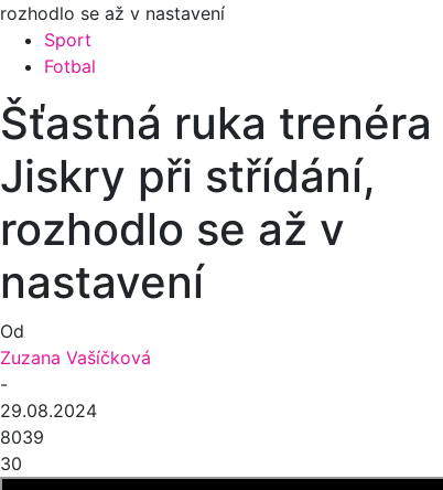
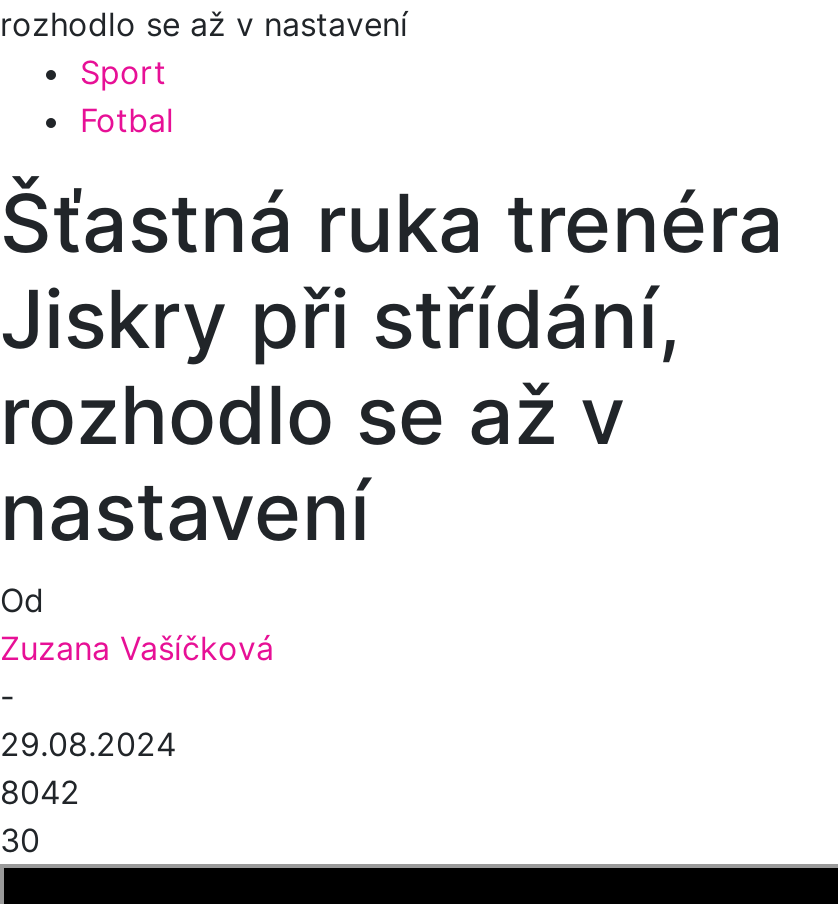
[0,426,44,448] 8039 -> [0,772,80,812] 8042

